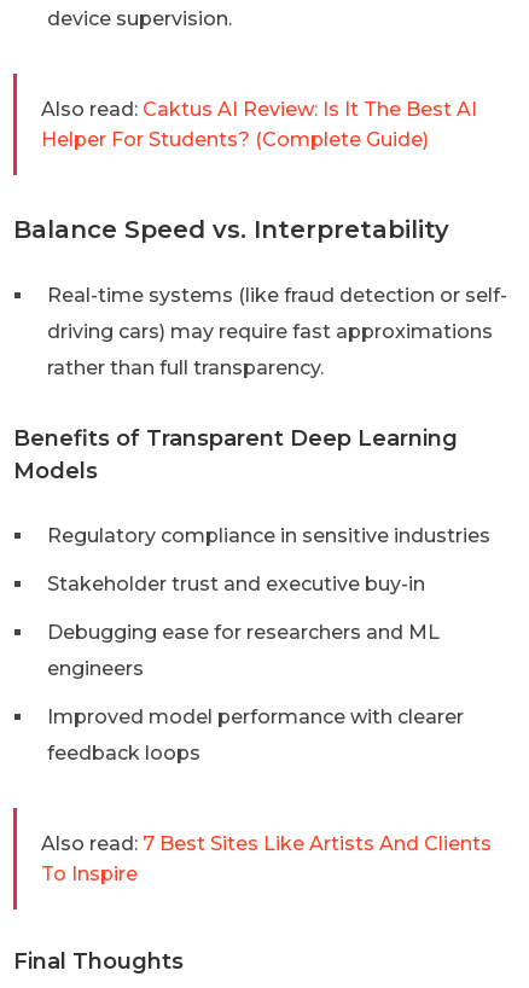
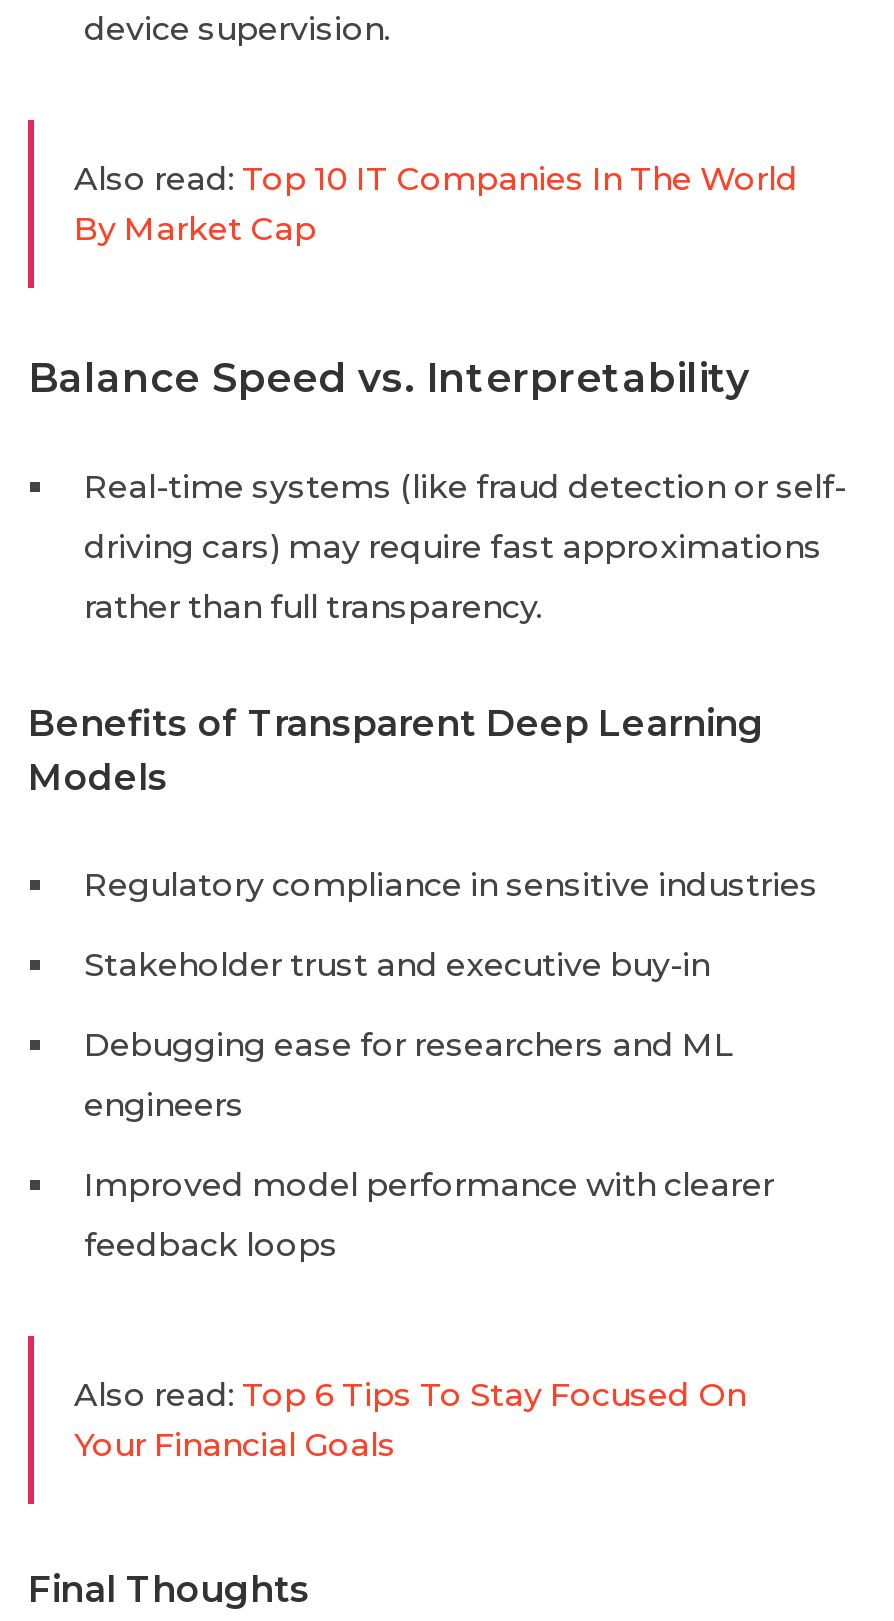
[41,98,477,151] Also read: Caktus AI Review: Is It The Best AI | Helper For Students? (Complete Guide) -> [74,160,798,248] Also read: Top 10 IT Companies In The World | By Market Cap
[41,832,492,885] Also read: 7 Best Sites Like Artists And Clients | To Inspire -> [74,1376,746,1464] Also read: Top 6 Tips To Stay Focused On | Your Financial Goals

